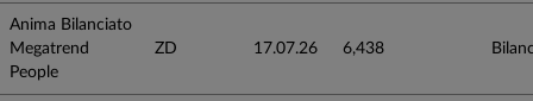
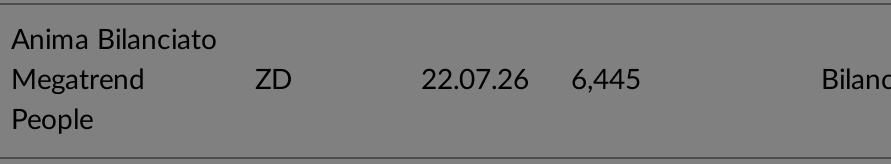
[253,40,318,57] 17.07.26 -> [421,67,529,95] 22.07.26
[343,40,384,57] 6,438 -> [571,67,641,95] 6,445

